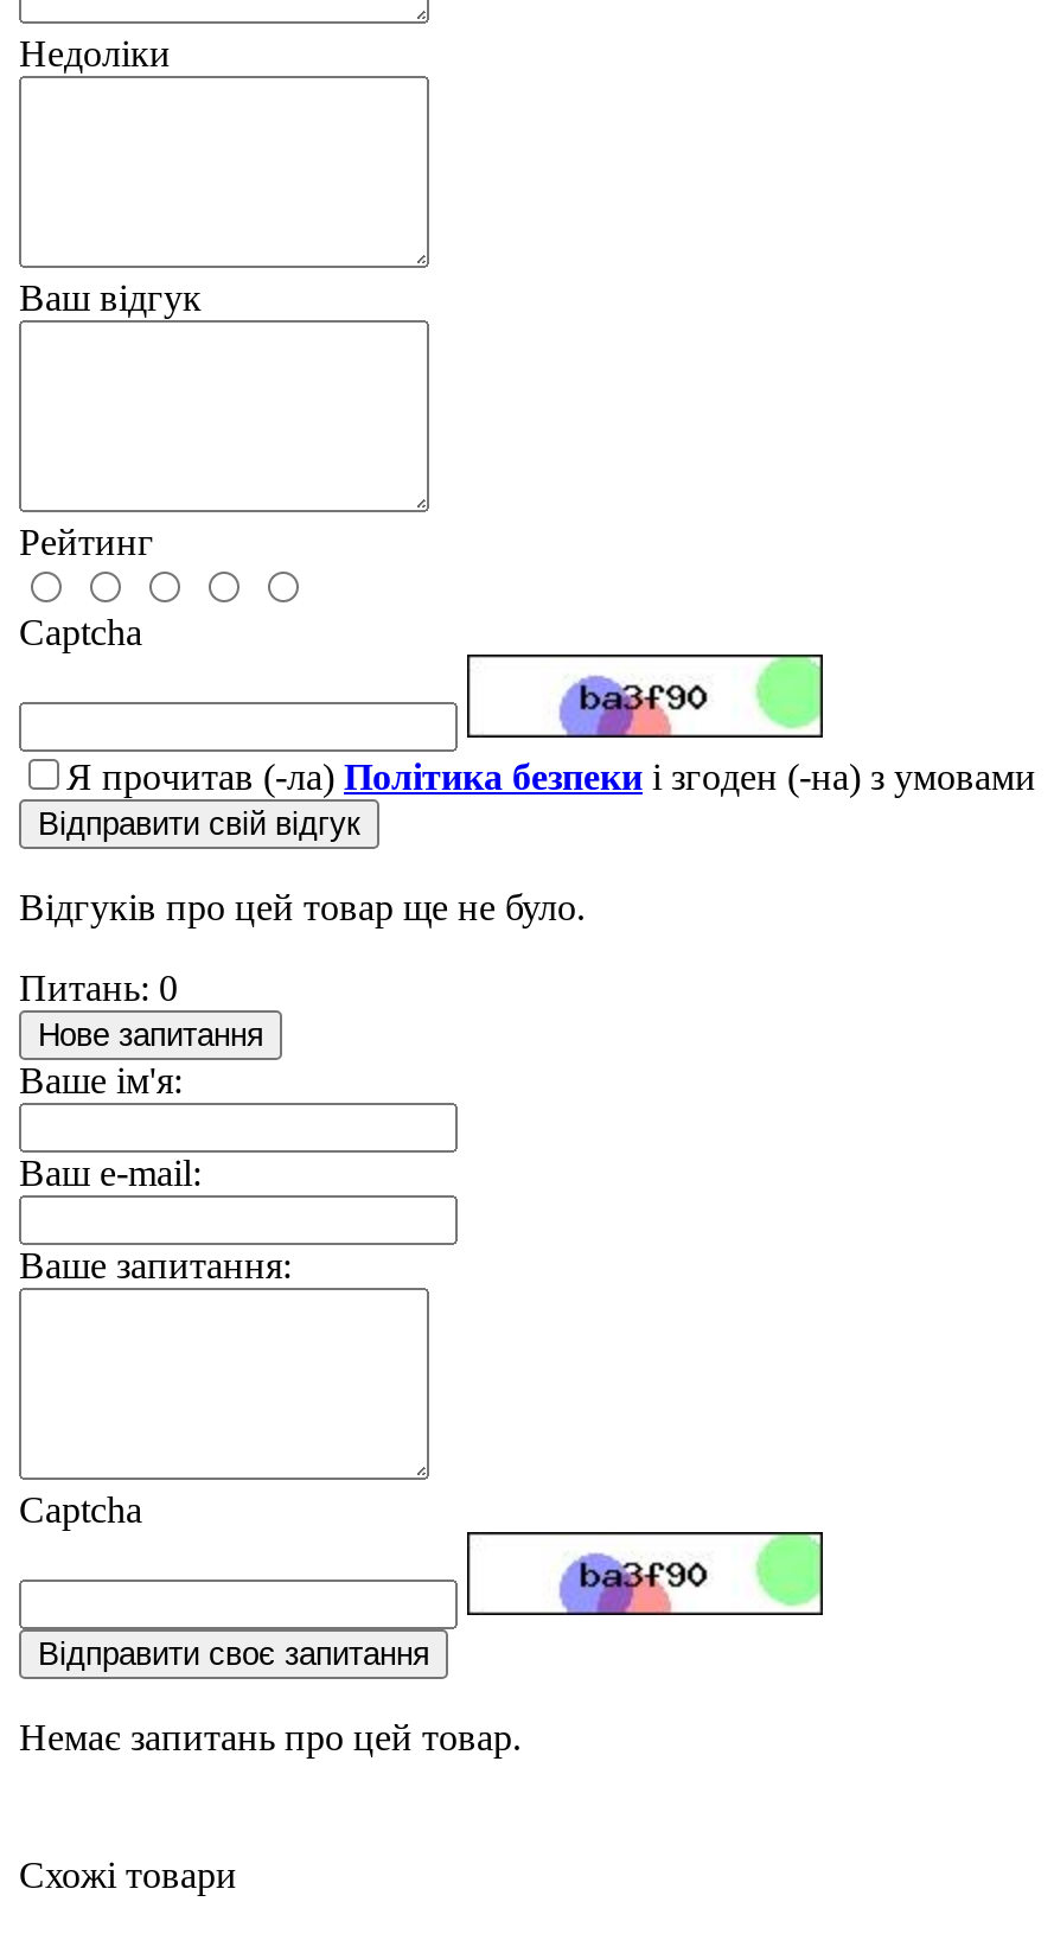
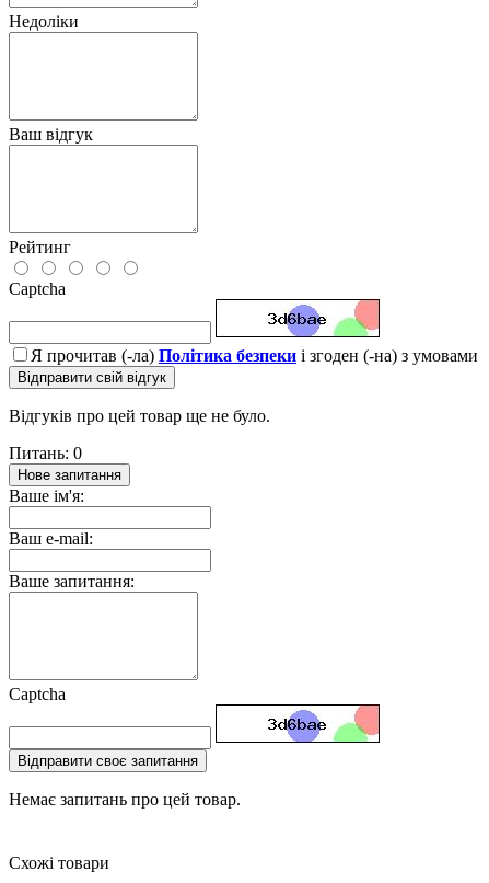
[557,652,823,740] [image] -> [258,298,380,339] [image]
[557,1530,823,1617] [image] -> [258,703,380,744] [image]

